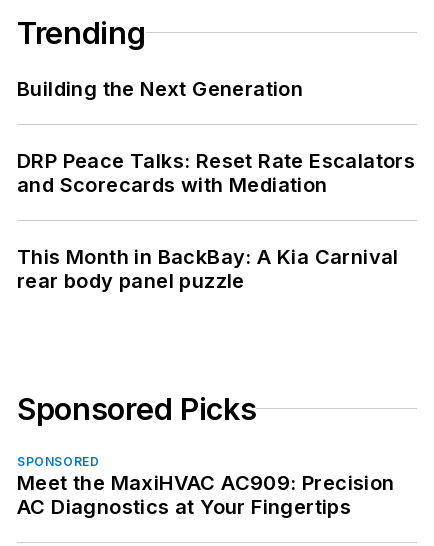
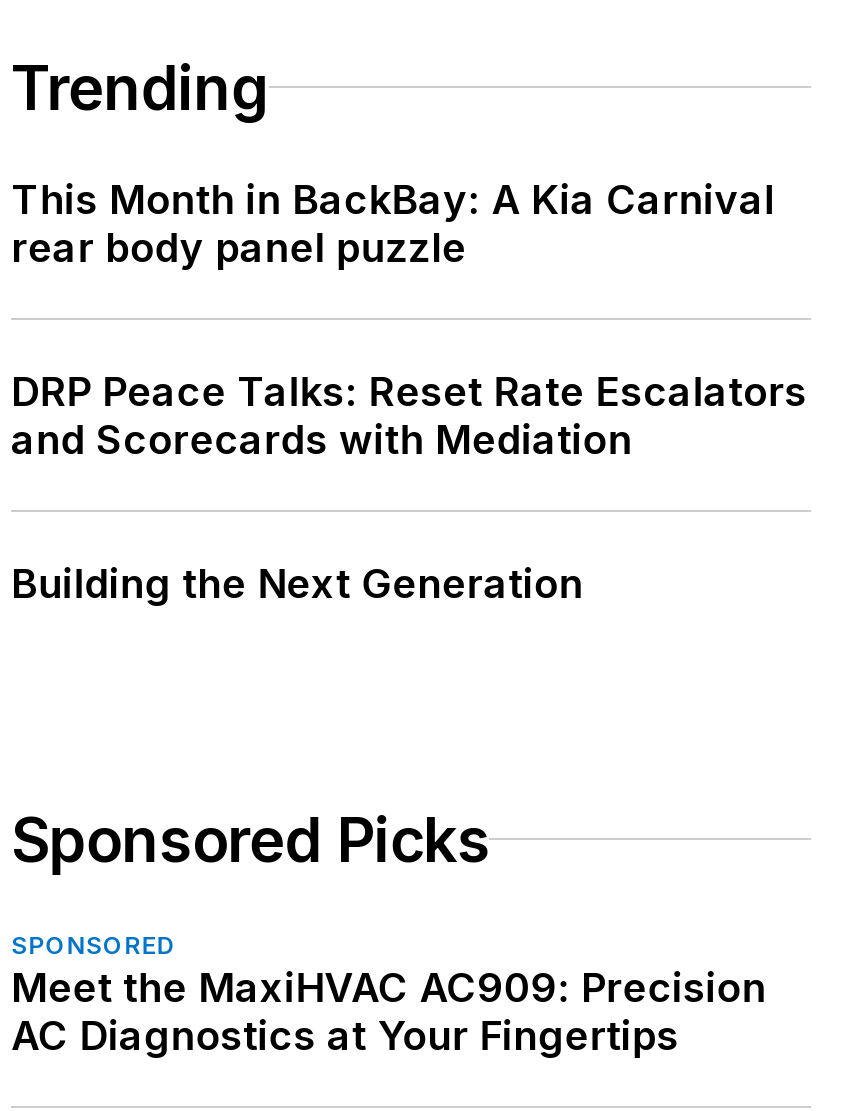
moved [17,77,303,101] -> [11,560,583,608]: Building the Next Generation
moved [17,149,415,197] -> [11,368,807,464]: DRP Peace Talks: Reset Rate Escalators | and Scorecards with Mediation
moved [17,245,399,293] -> [11,176,775,272]: This Month in BackBay: A Kia Carnival | rear body panel puzzle

